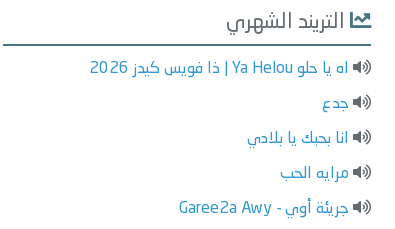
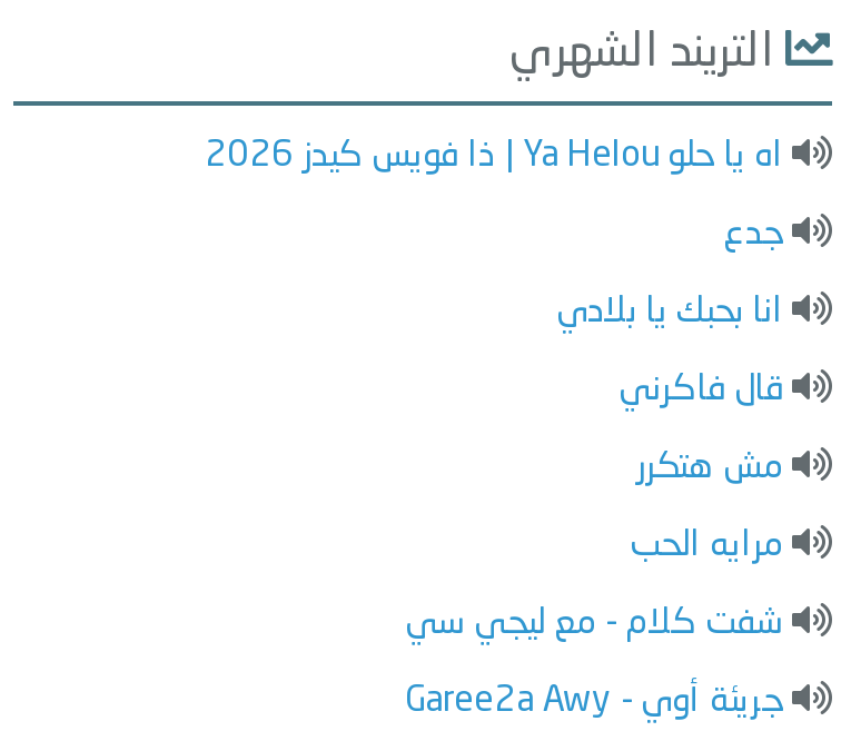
none -> [618,373,783,487] قال فاكرني | مش هتكرر
none -> [405,607,783,643] شفت كلام - مع ليجي سي

